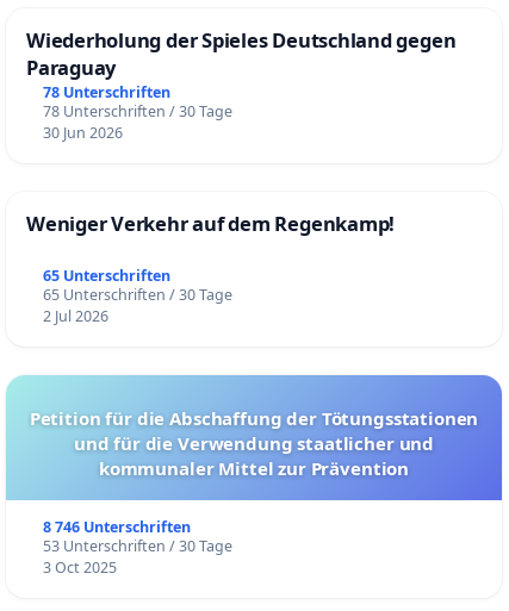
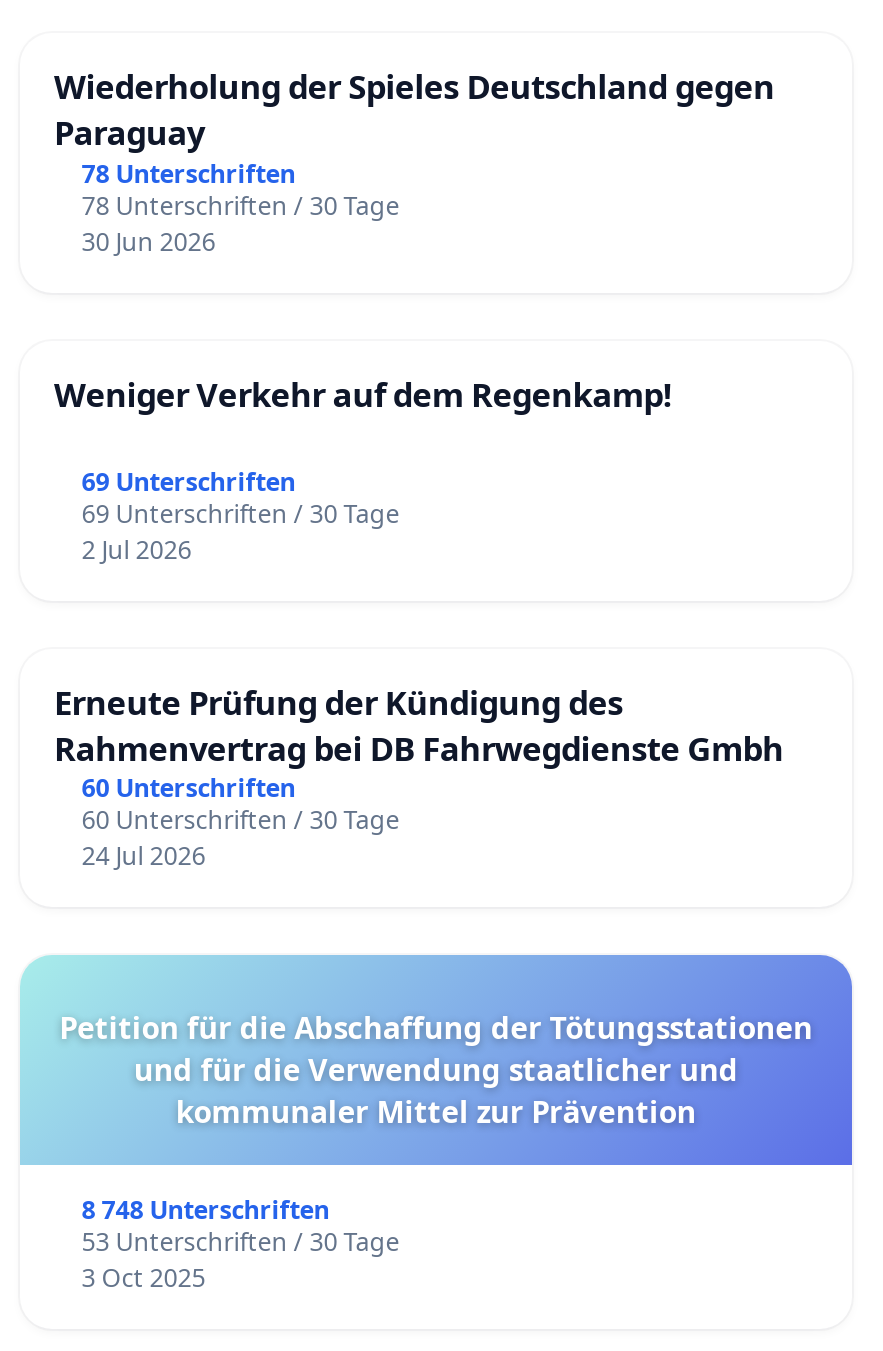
[43,265,170,285] 65 Unterschriften -> [82,464,296,498] 69 Unterschriften
[43,284,232,304] 65 Unterschriften / 30 Tage -> [82,496,400,530] 69 Unterschriften / 30 Tage
none -> [54,678,784,874] Erneute Prüfung der Kündigung des | Rahmenvertrag bei DB Fahrwegdienste Gmbh | 60 Unterschriften | 60 Unterschriften / 30 Tage | 24 Jul 2026
[43,516,190,537] 8 746 Unterschriften -> [82,1194,330,1228] 8 748 Unterschriften

